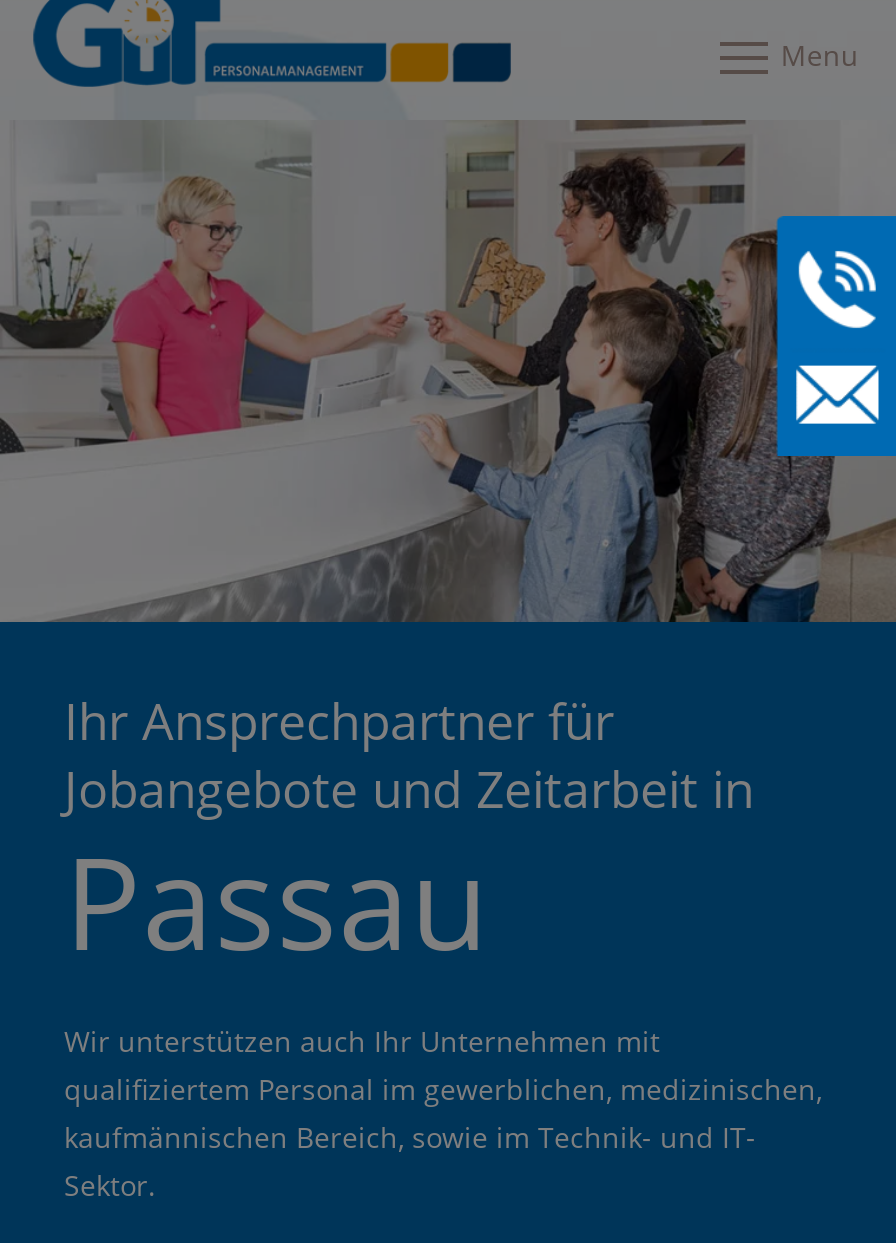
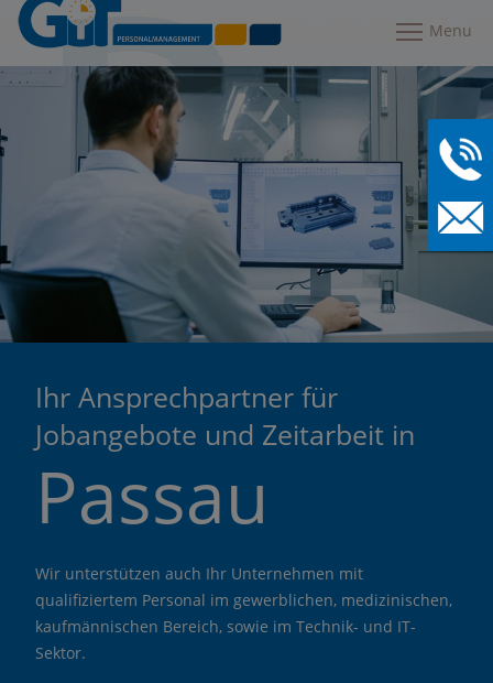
[6,120,890,624] [image] -> [3,65,490,344] [image]

